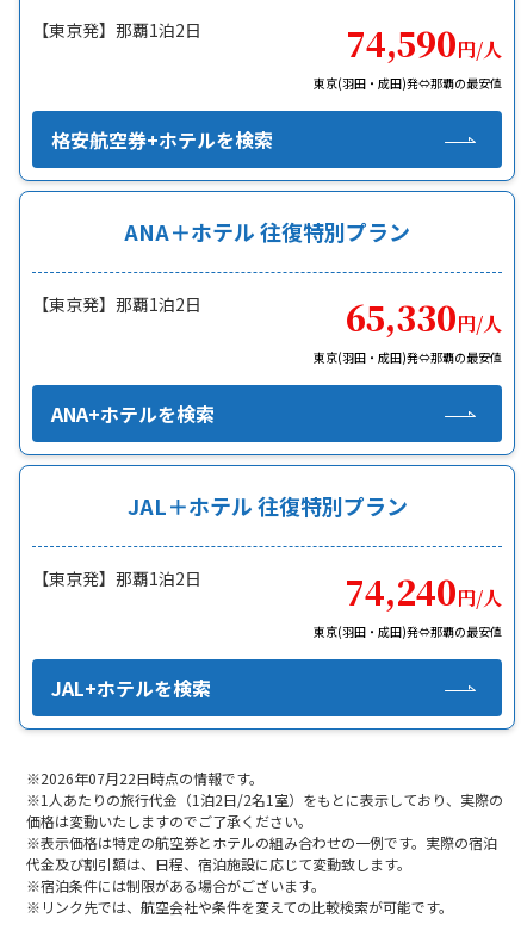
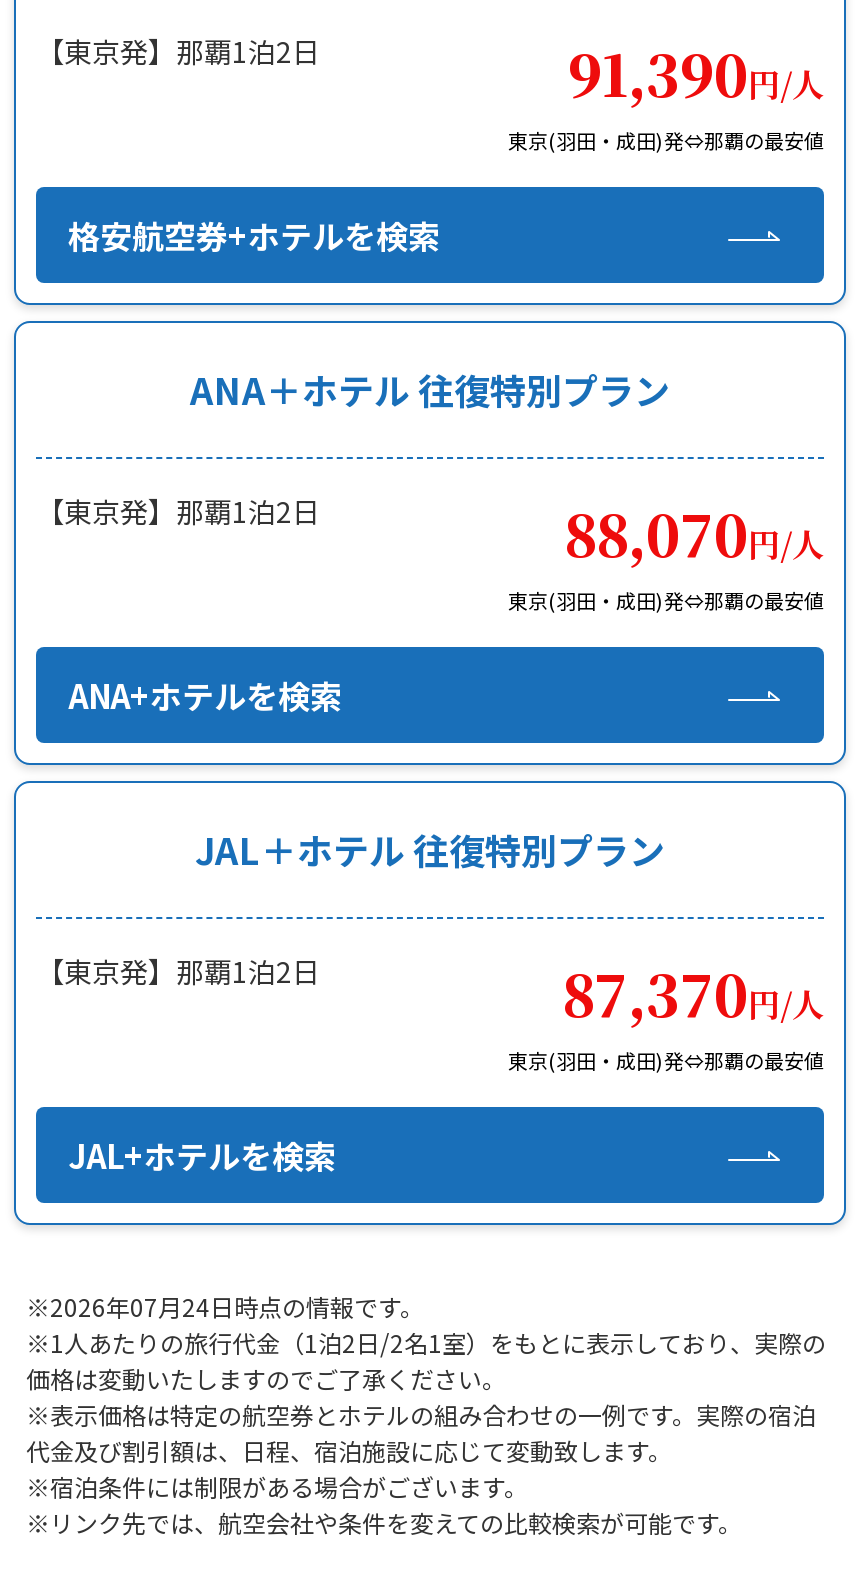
[346,19,502,67] 74,590円/人 -> [568,33,824,113] 91,390円/人
[346,293,502,341] 65,330円/人 -> [564,493,824,573] 88,070円/人
[345,567,502,615] 74,240円/人 -> [562,953,824,1033] 87,370円/人
[26,768,263,788] ※2026年07月22日時点の情報です。 -> [26,1289,424,1323] ※2026年07月24日時点の情報です。

